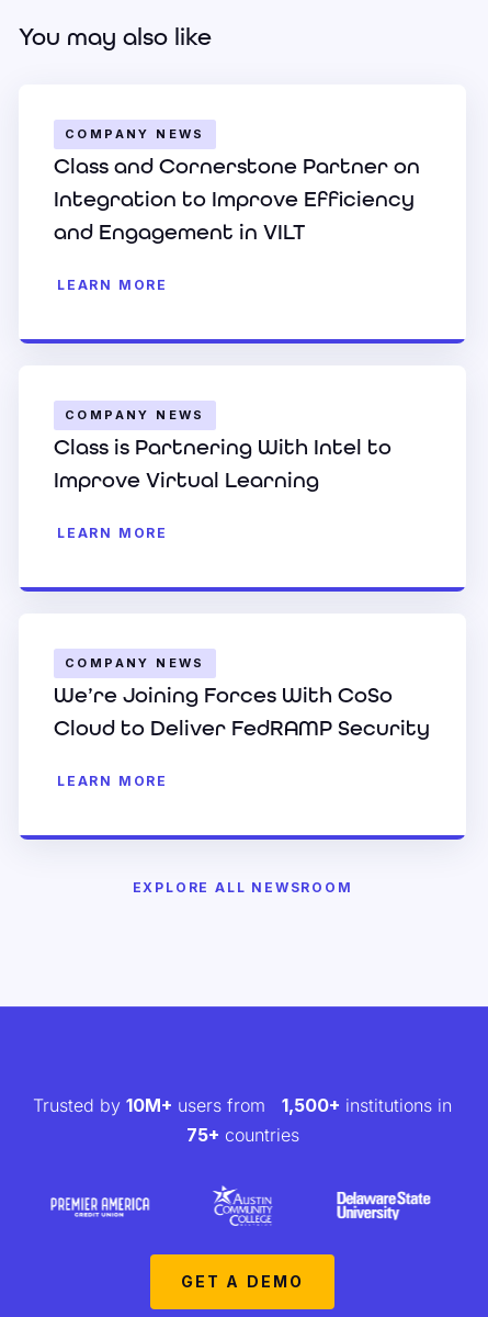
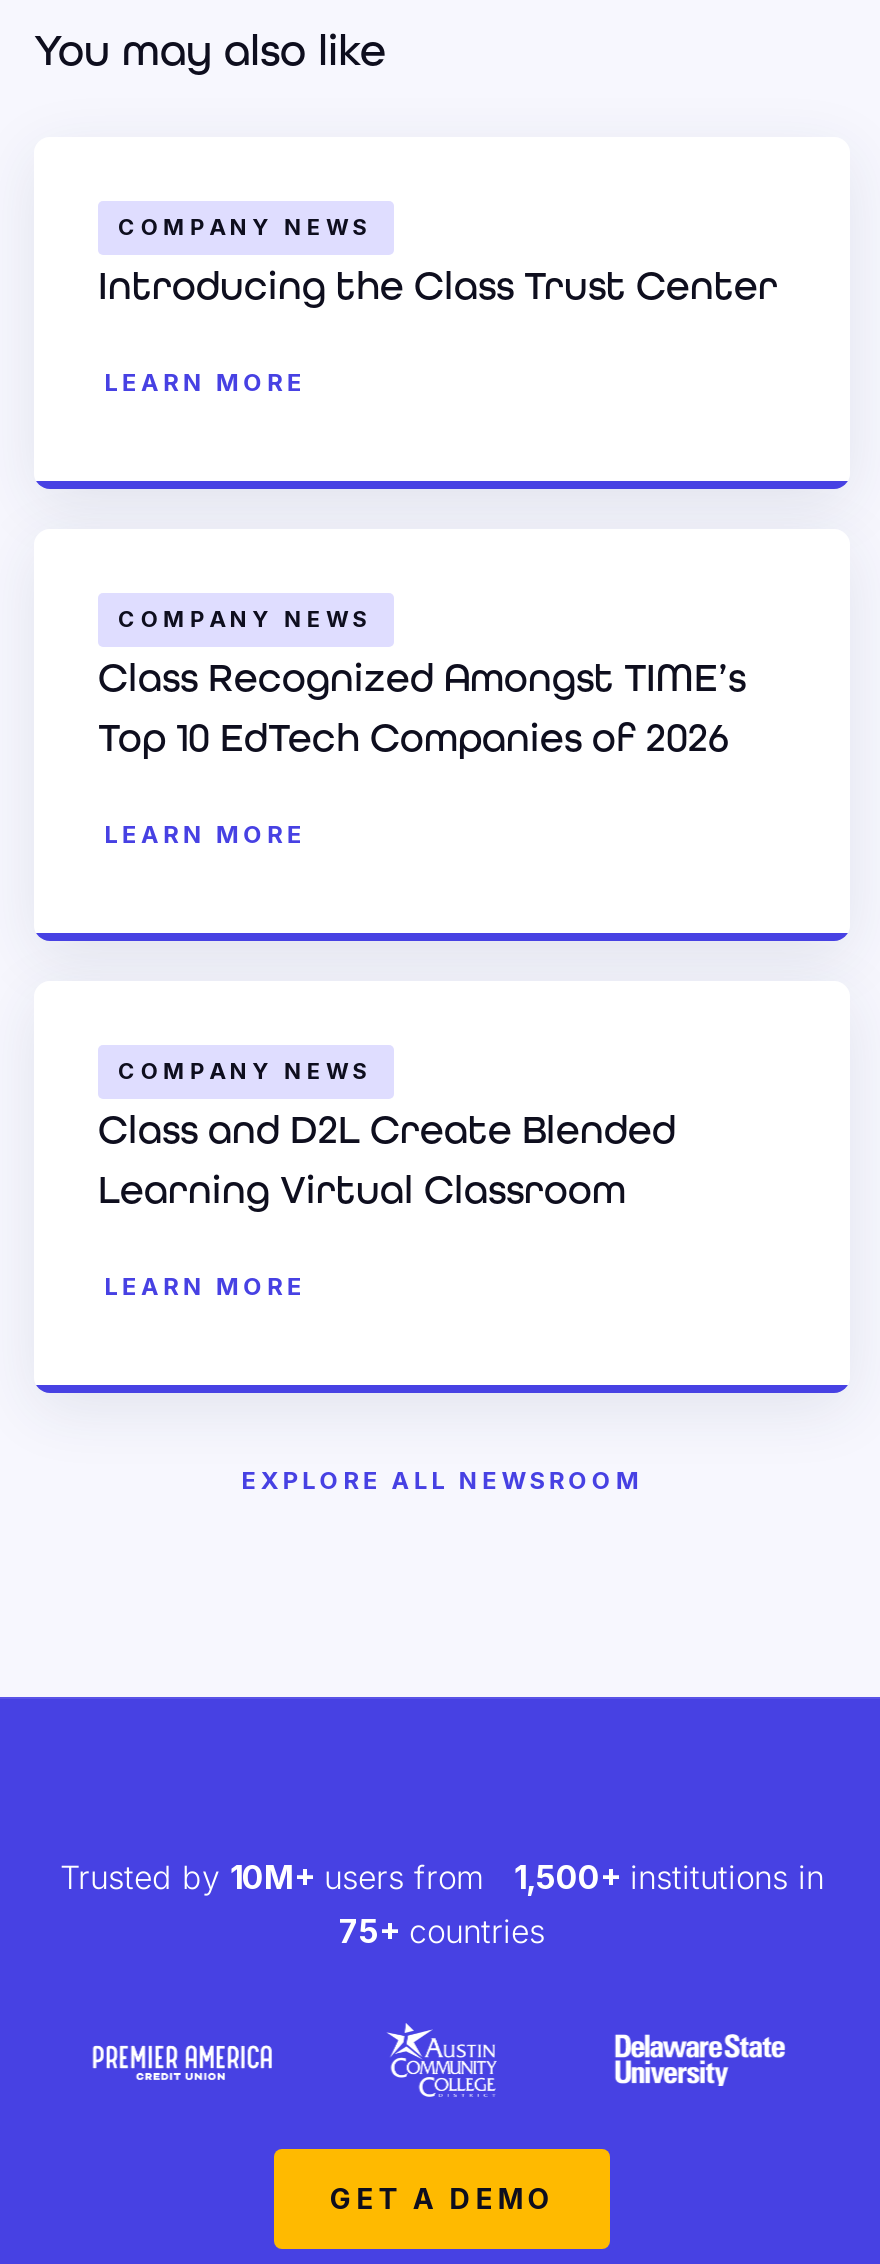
[54,153,420,245] Class and Cornerstone Partner on | Integration to Improve Efficiency | and Engagement in VILT -> [98,261,778,309] Introducing the Class Trust Center
[54,434,391,493] Class is Partnering With Intel to | Improve Virtual Learning -> [98,653,746,761] Class Recognized Amongst TIME’s | Top 10 EdTech Companies of 2026
[54,682,430,741] We’re Joining Forces With CoSo | Cloud to Deliver FedRAMP Security -> [98,1105,676,1213] Class and D2L Create Blended | Learning Virtual Classroom

